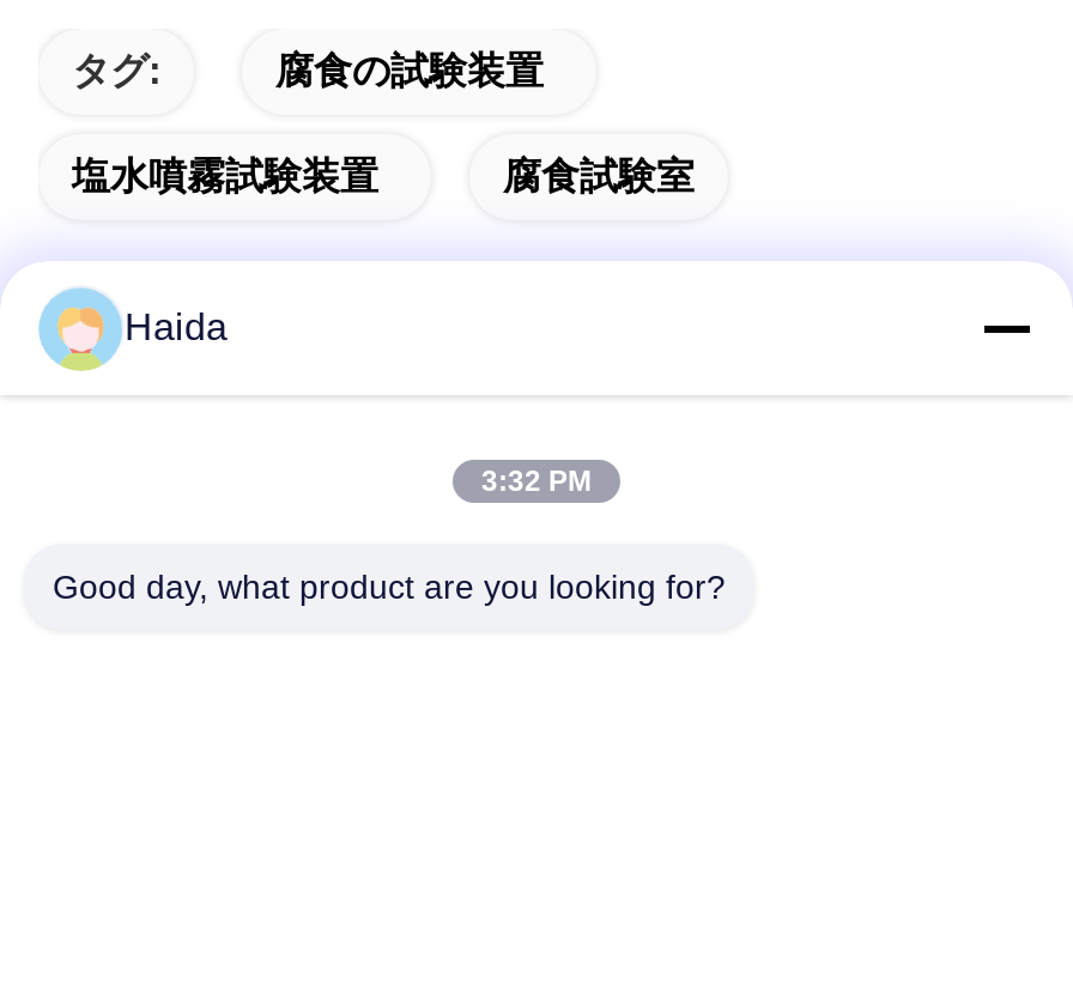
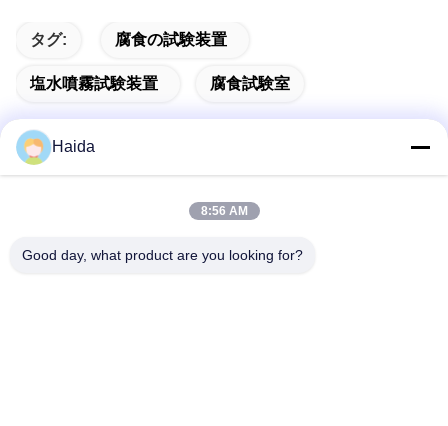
[481,465,592,498] 3:32 PM -> [200,204,247,218] 8:56 AM

